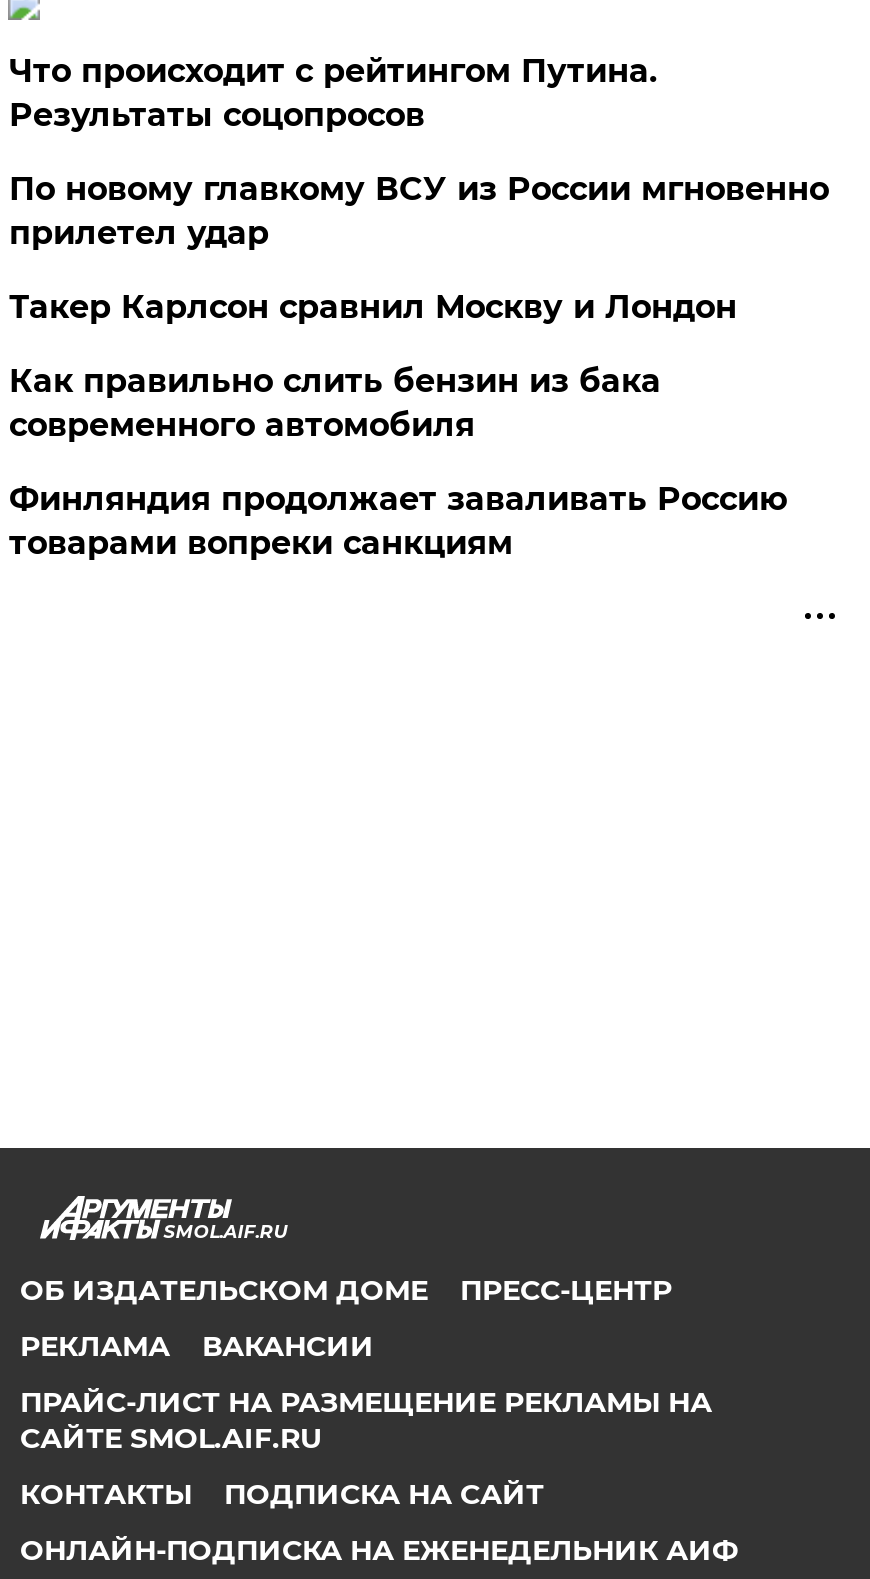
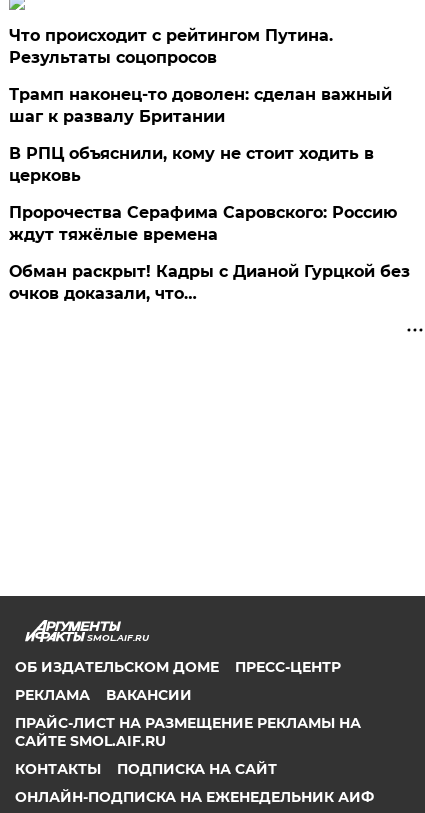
[9,170,829,252] По новому главкому ВСУ из России мгновенно | прилетел удар -> [9,85,392,126] Трамп наконец-то доволен: сделан важный | шаг к развалу Британии
[9,288,737,326] Такер Карлсон сравнил Москву и Лондон -> [9,144,374,185] В РПЦ объяснили, кому не стоит ходить в | церковь
[9,362,661,444] Как правильно слить бензин из бака | современного автомобиля -> [9,203,397,244] Пророчества Серафима Саровского: Россию | ждут тяжёлые времена
[9,480,787,562] Финляндия продолжает заваливать Россию | товарами вопреки санкциям -> [9,262,410,303] Обман раскрыт! Кадры с Дианой Гурцкой без | очков доказали, что…

